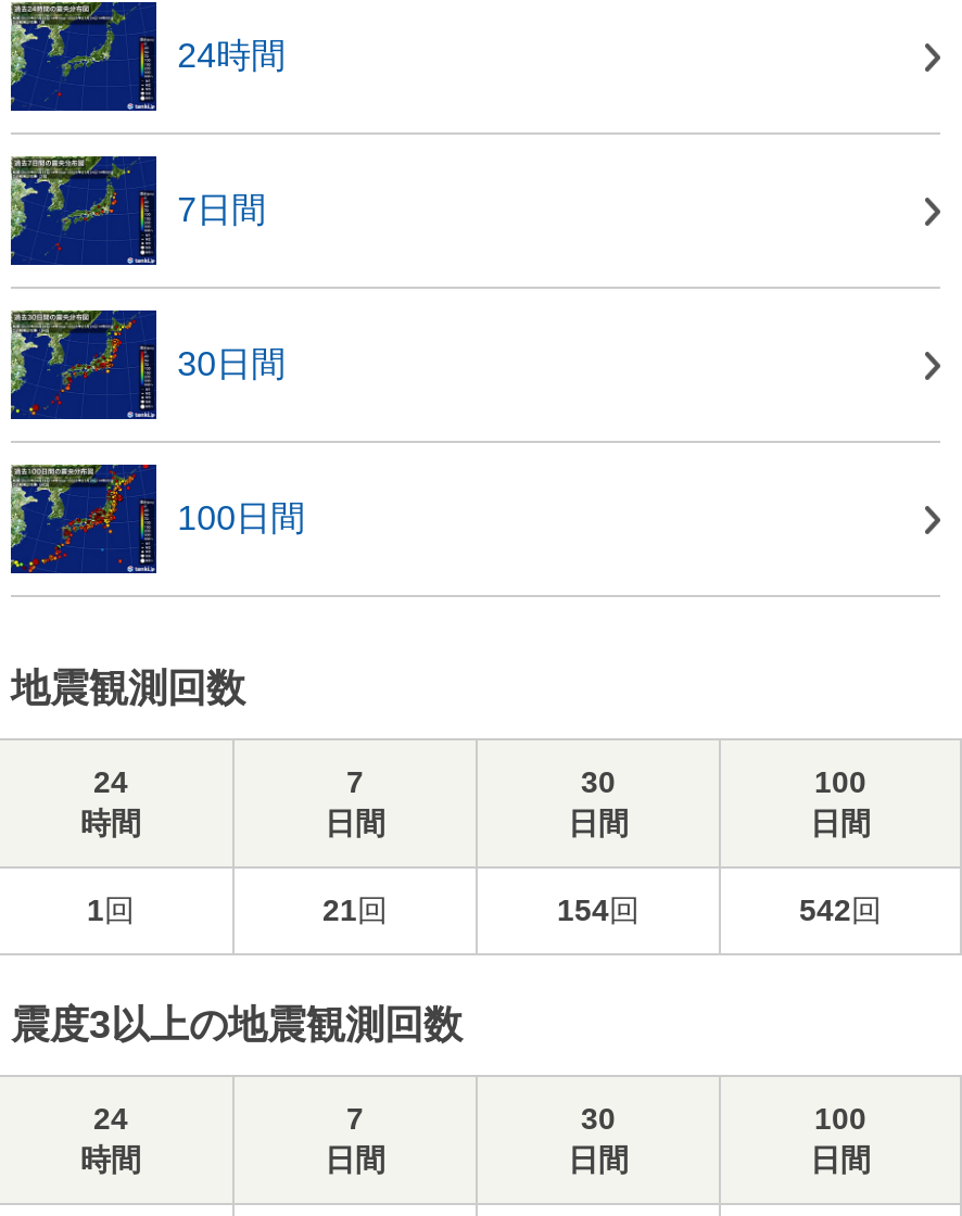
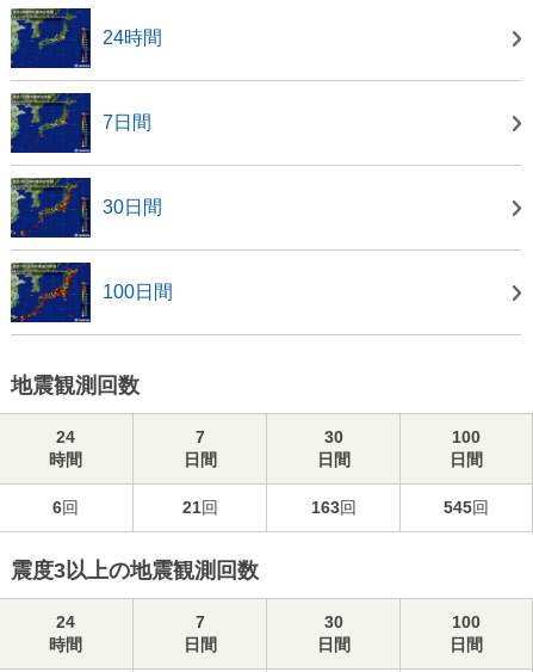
[87,892,135,927] 1回 -> [52,498,79,517] 6回
[557,892,640,927] 154回 -> [311,498,356,517] 163回
[799,892,882,927] 542回 -> [444,498,489,517] 545回

